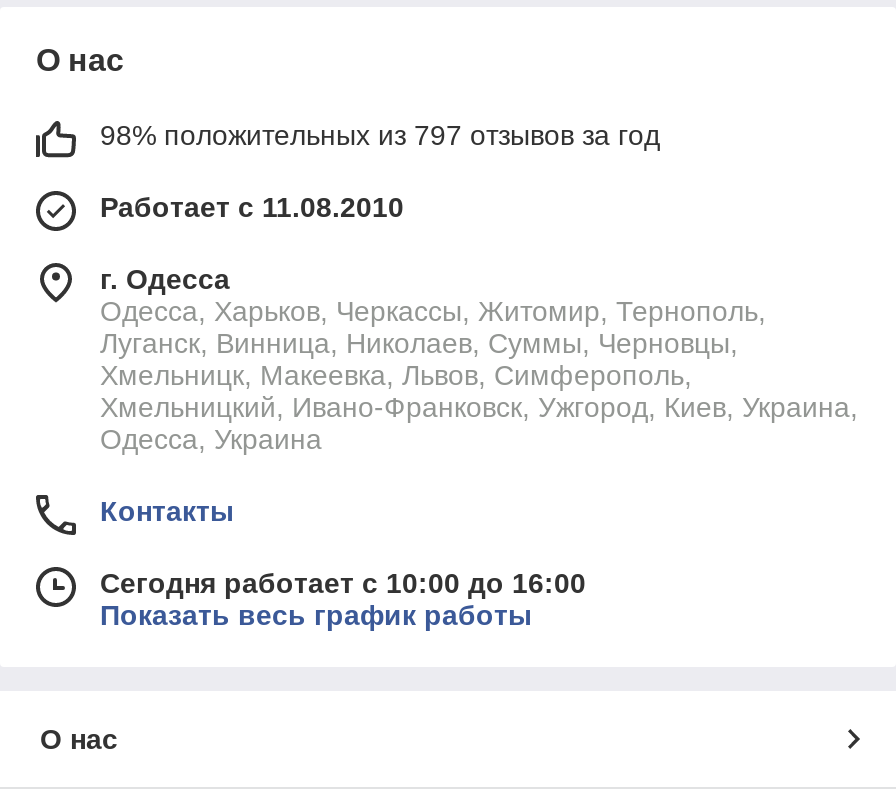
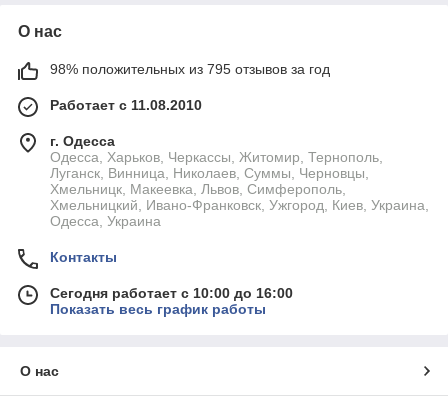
[100,120,660,152] 98% положительных из 797 отзывов за год -> [50,61,330,77] 98% положительных из 795 отзывов за год

